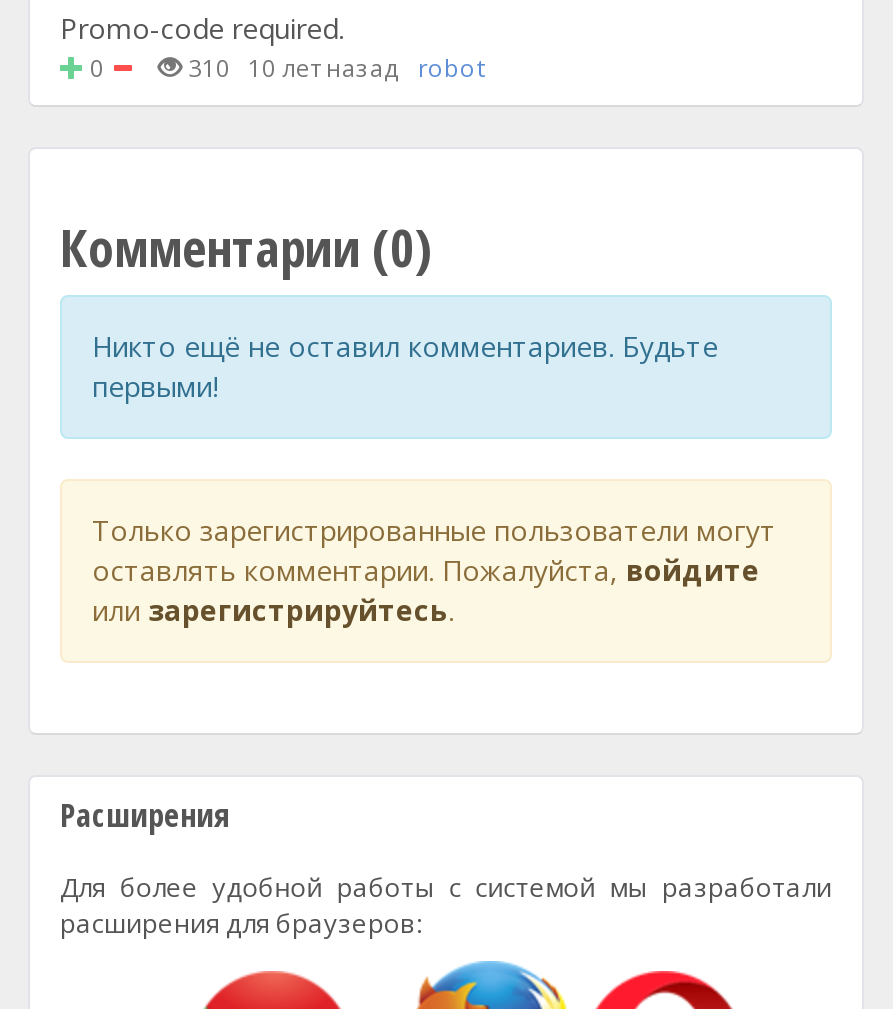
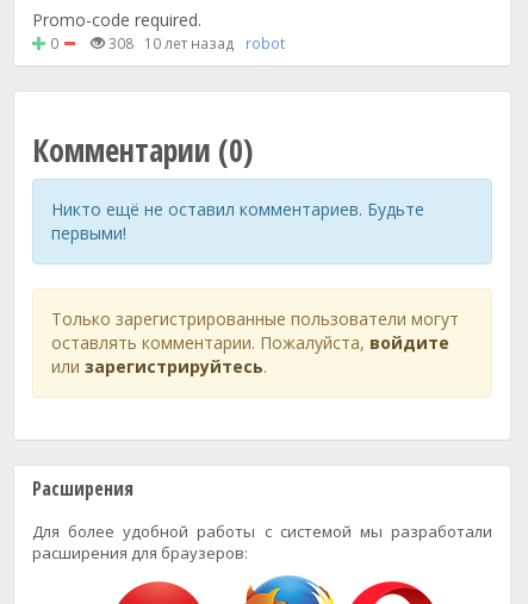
[182,51,484,83] 310 10 лет назад robot -> [105,33,285,52] 308 10 лет назад robot

